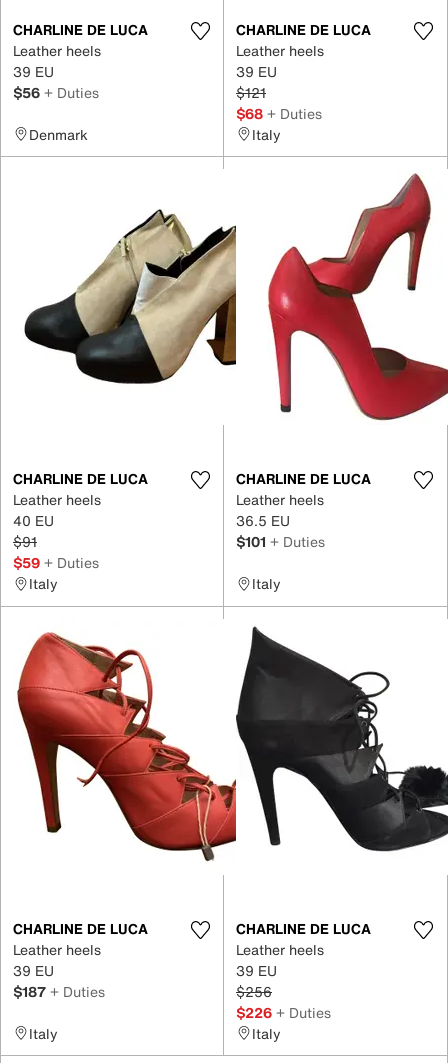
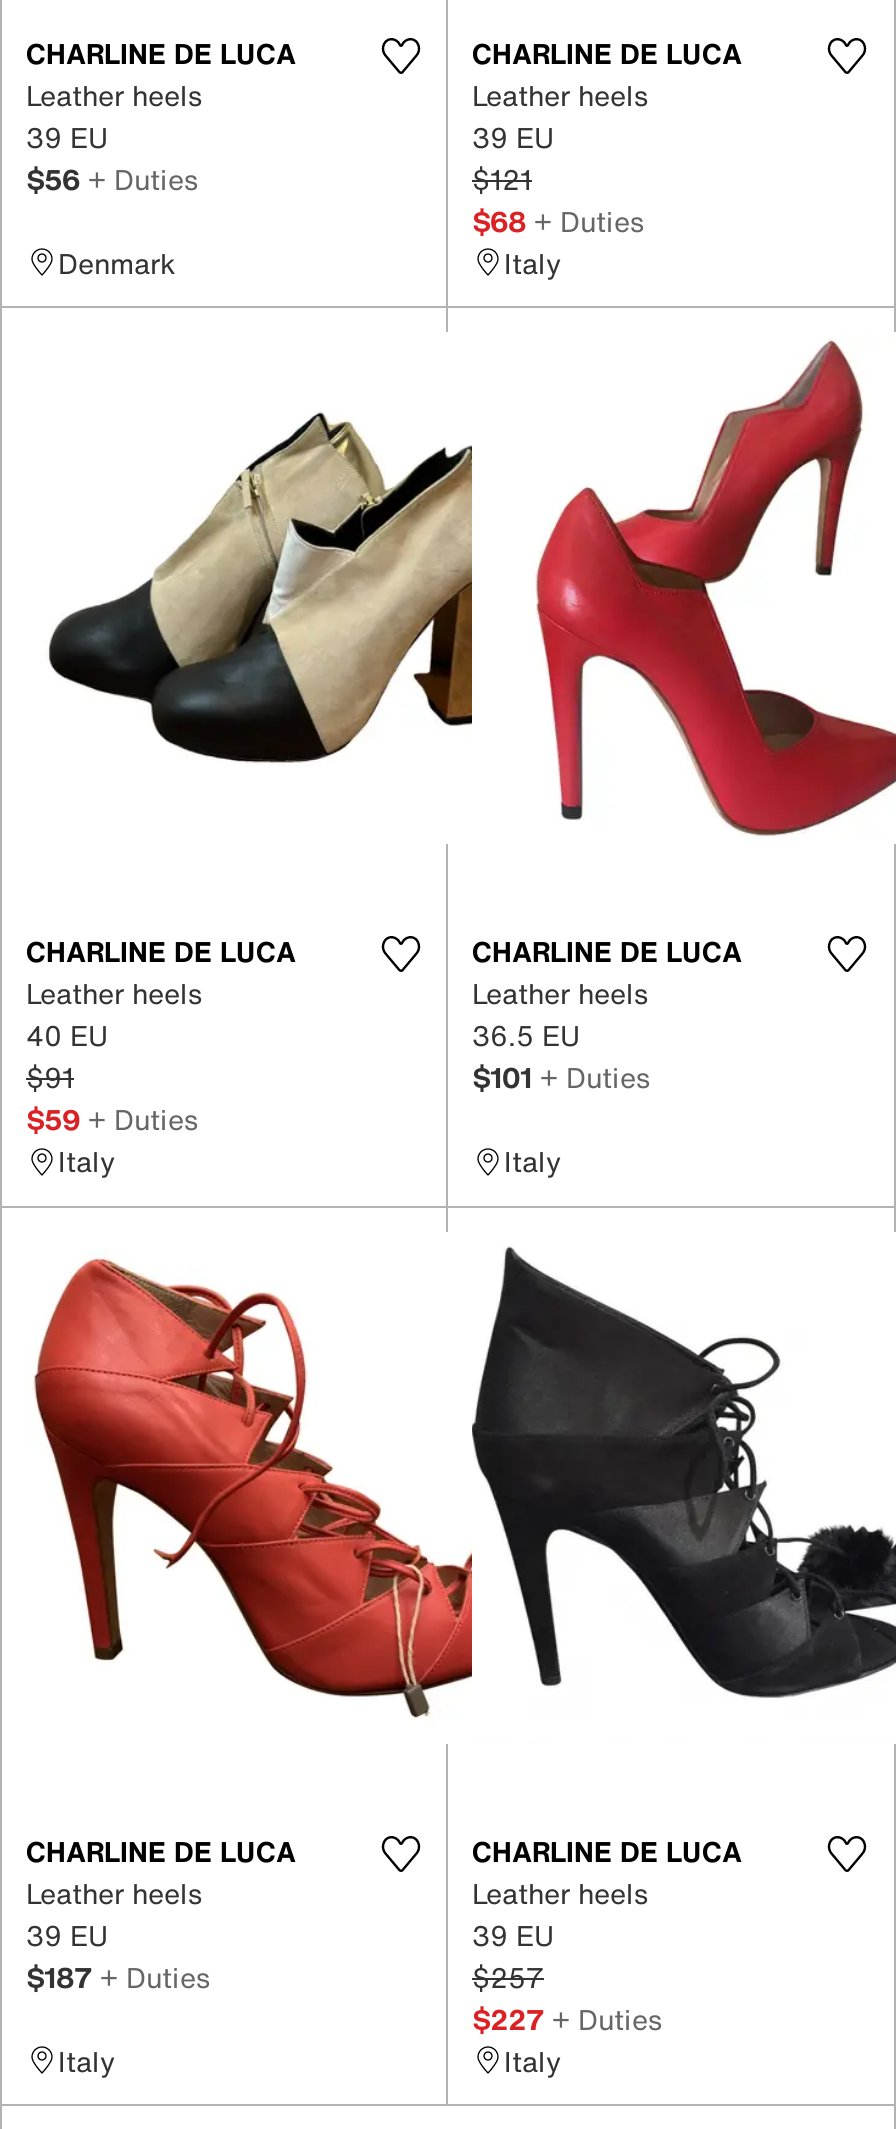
[236,980,272,1001] $256 -> [472,1955,544,1997] $257
[236,1001,331,1022] $226 + Duties -> [472,1997,662,2039] $227 + Duties

